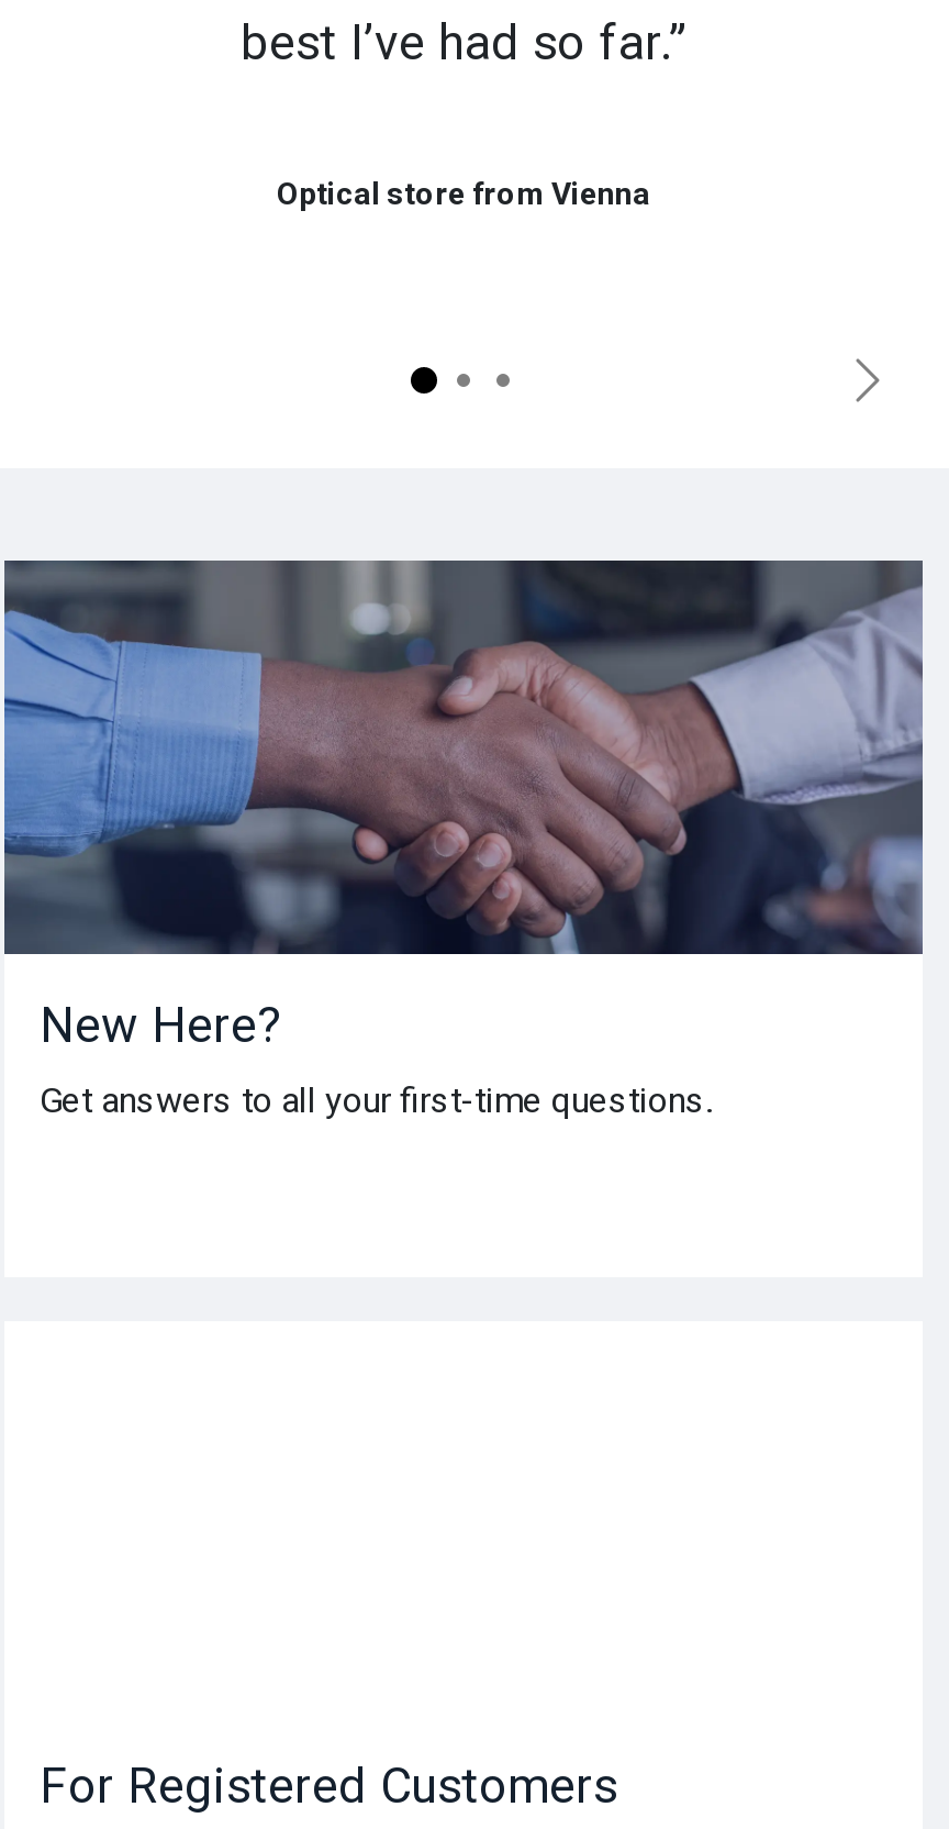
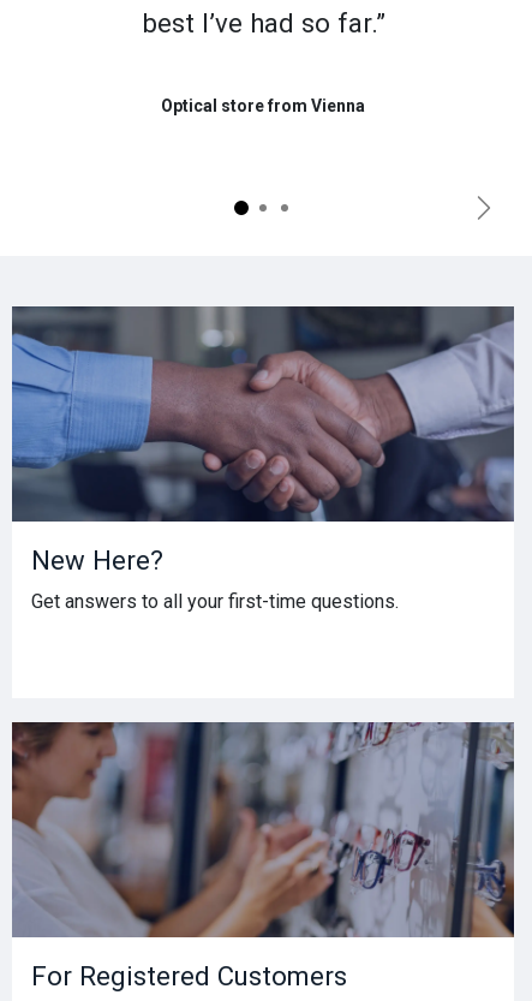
none -> [11,721,515,939] [image]

